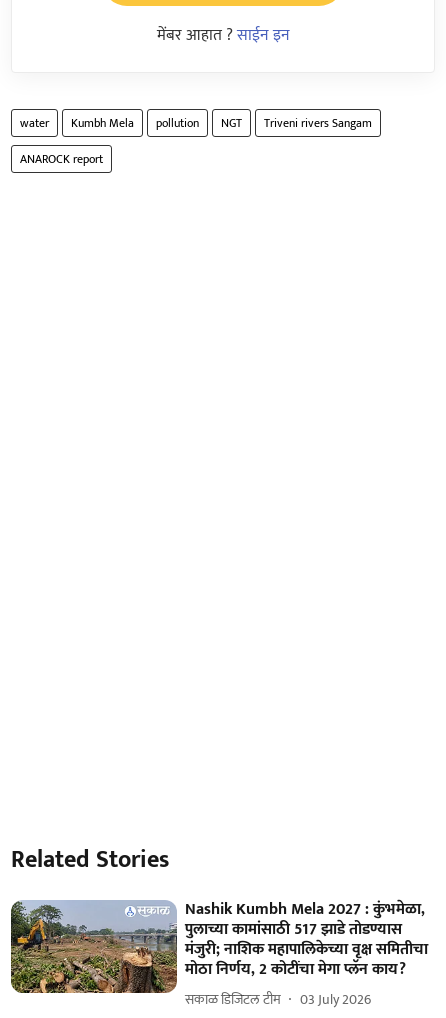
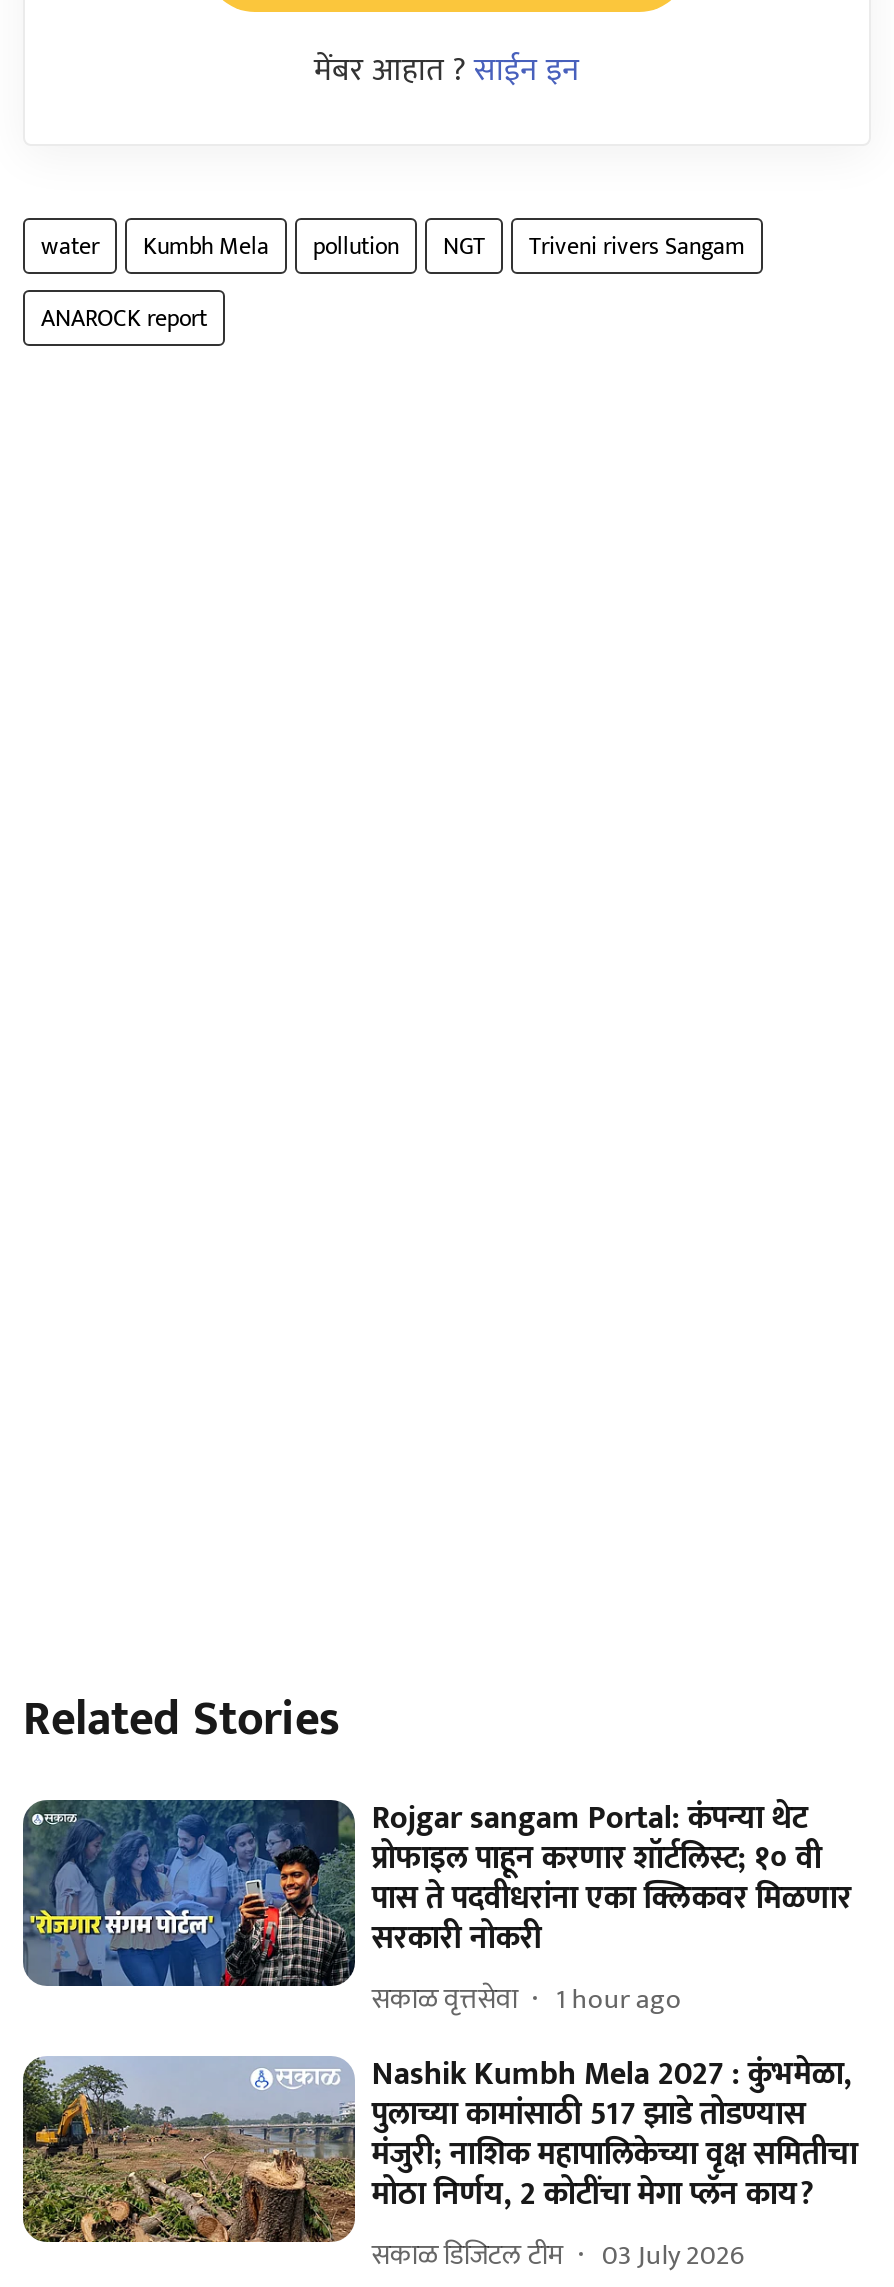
none -> [23,1791,852,2022] [image] | Rojgar sangam Portal: कंपन्या थेट | प्रोफाइल पाहून करणार शॉर्टलिस्ट; १० वी | पास ते पदवीधरांना एका क्लिकवर मिळणार | सरकारी नोकरी | सकाळ वृत्तसेवा | 1 hour ago

